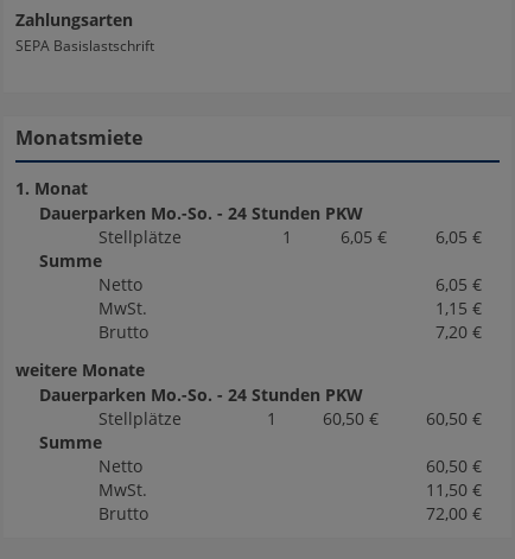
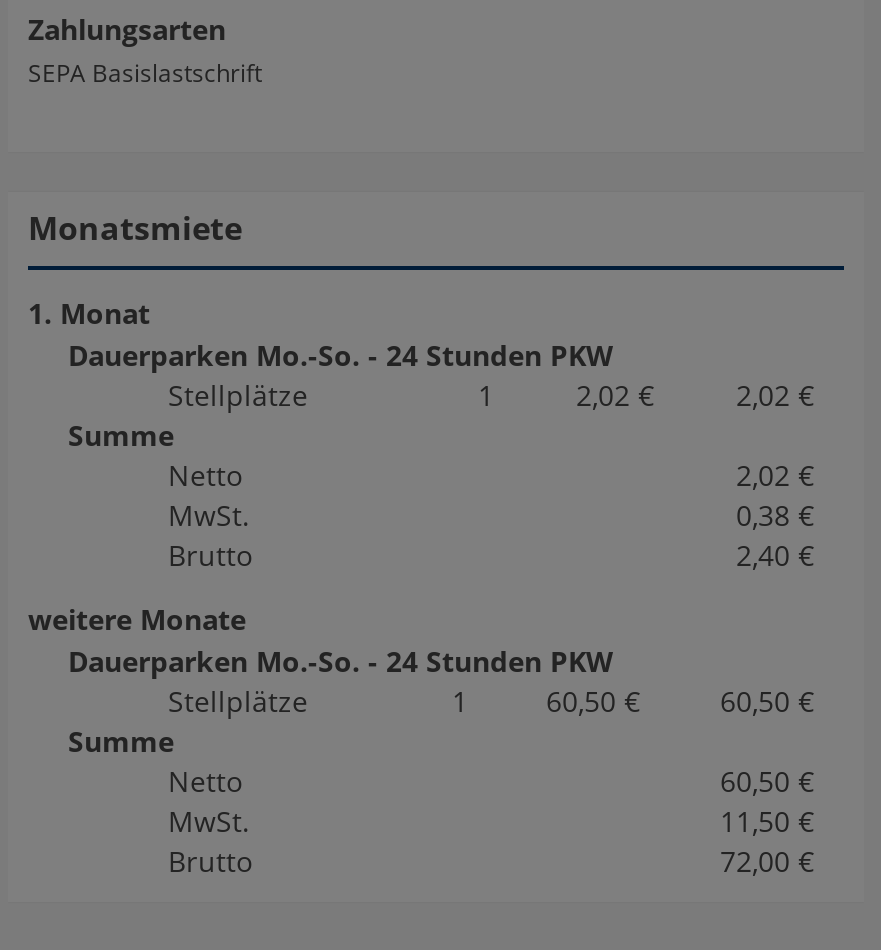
[341,226,387,249] 6,05 € -> [576,377,654,415] 2,02 €
[435,226,482,249] 6,05 € -> [736,377,814,415] 2,02 €
[435,273,482,296] 6,05 € -> [736,457,814,495] 2,02 €
[435,297,482,320] 1,15 € -> [736,497,814,535] 0,38 €
[435,321,482,343] 7,20 € -> [736,537,814,575] 2,40 €

